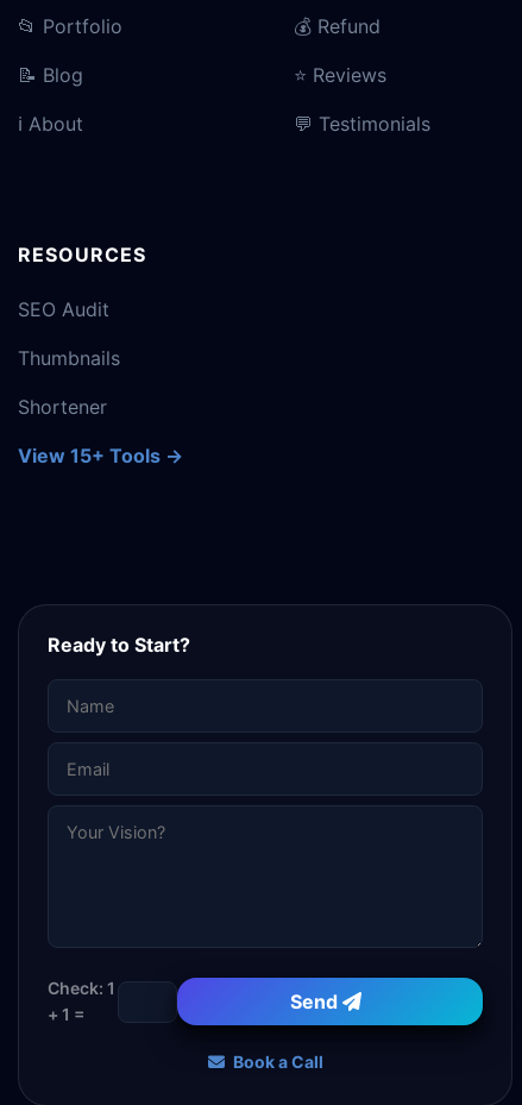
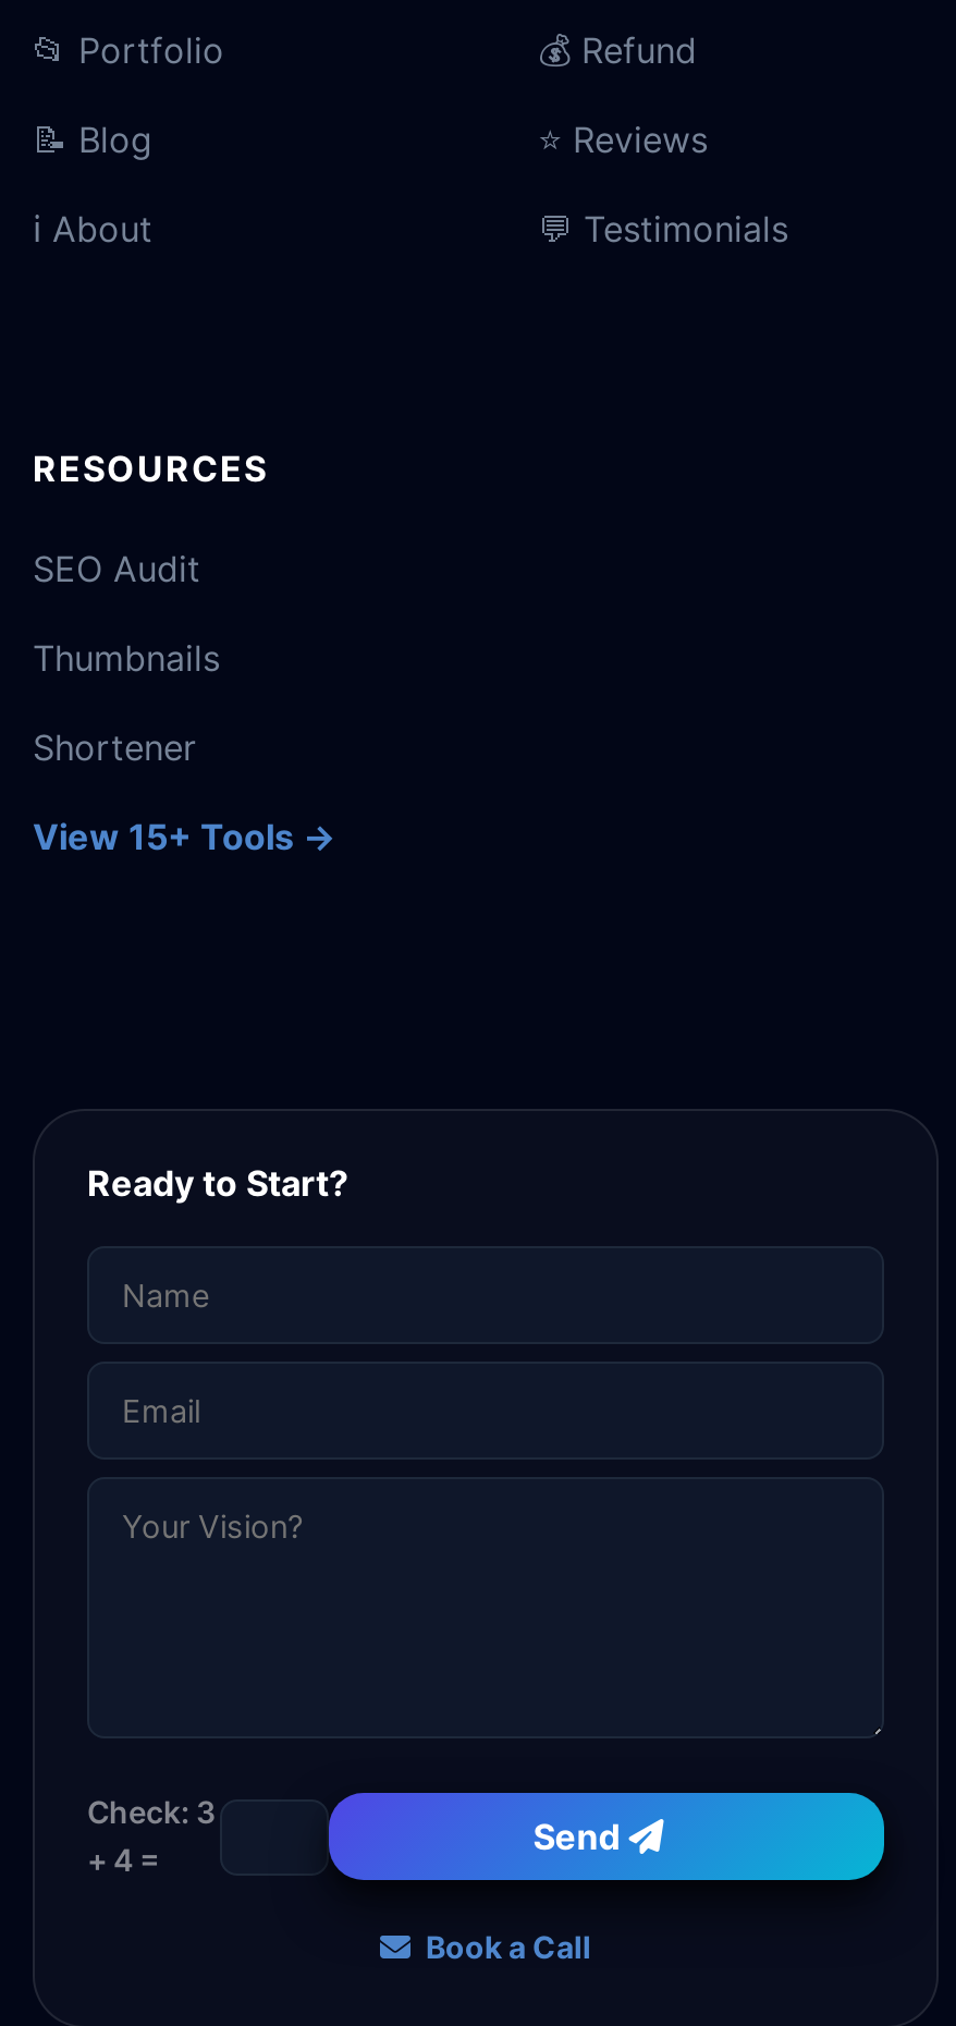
[48,978,115,998] Check: 1 -> [87,1793,216,1830] Check: 3
[48,1004,84,1024] + 1 = -> [87,1841,159,1878] + 4 =

